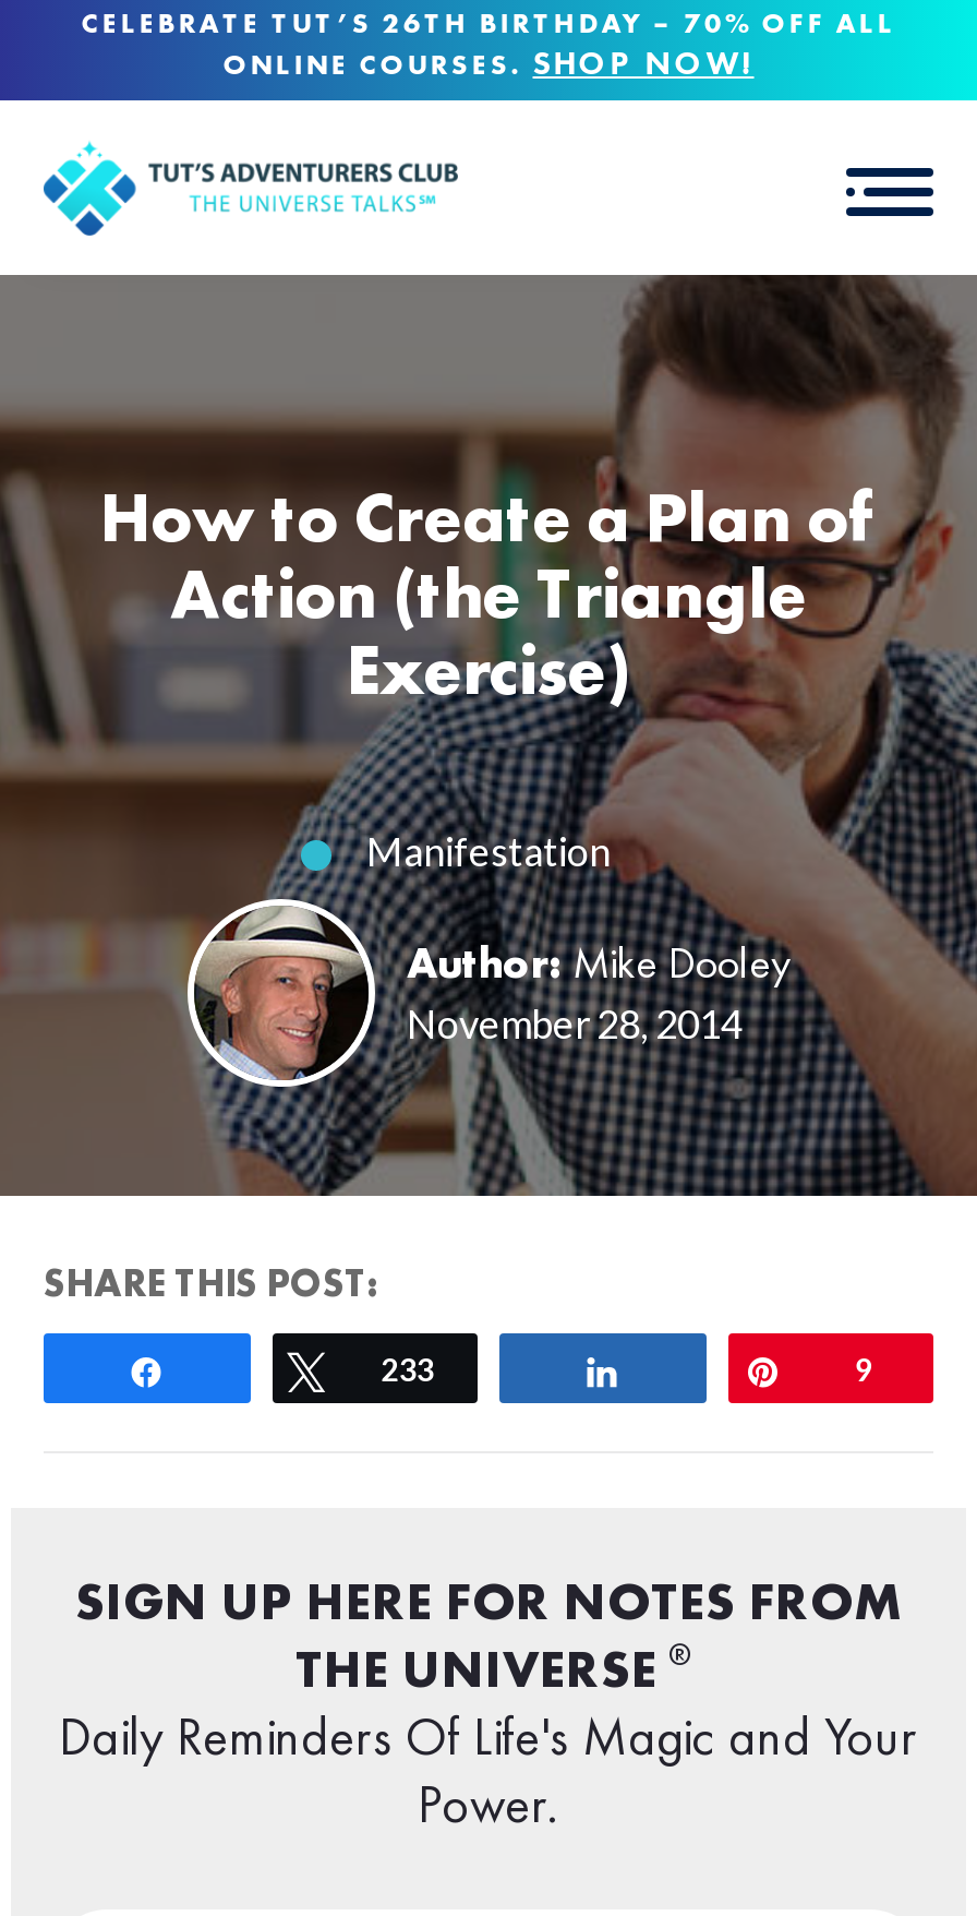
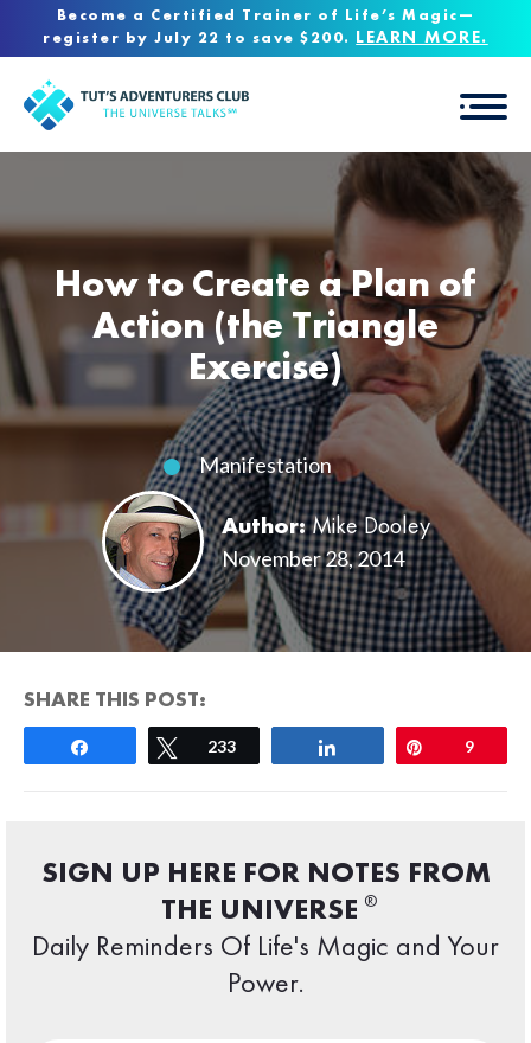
[81,11,896,83] CELEBRATE TUT’S 26TH BIRTHDAY – 70% OFF ALL | ONLINE COURSES. SHOP NOW! -> [43,8,488,47] Become a Certified Trainer of Life’s Magic— | register by July 22 to save $200. LEARN MORE.

